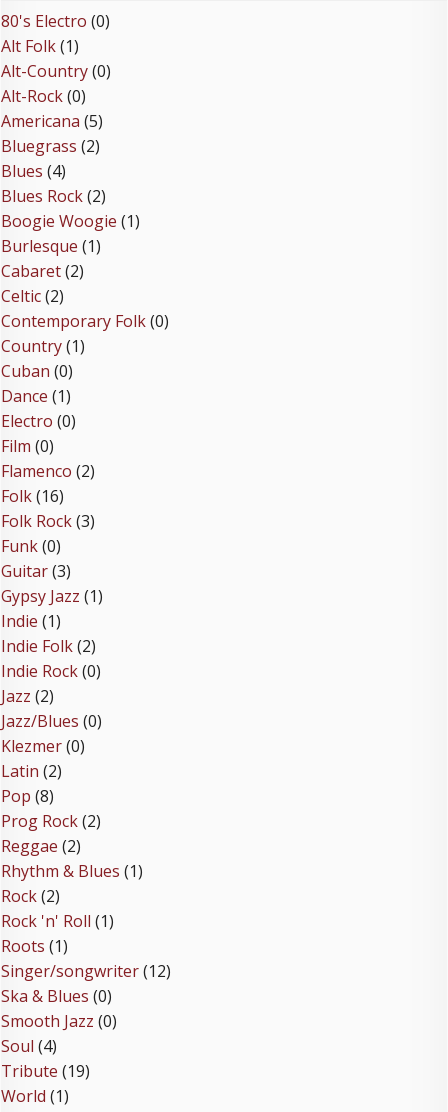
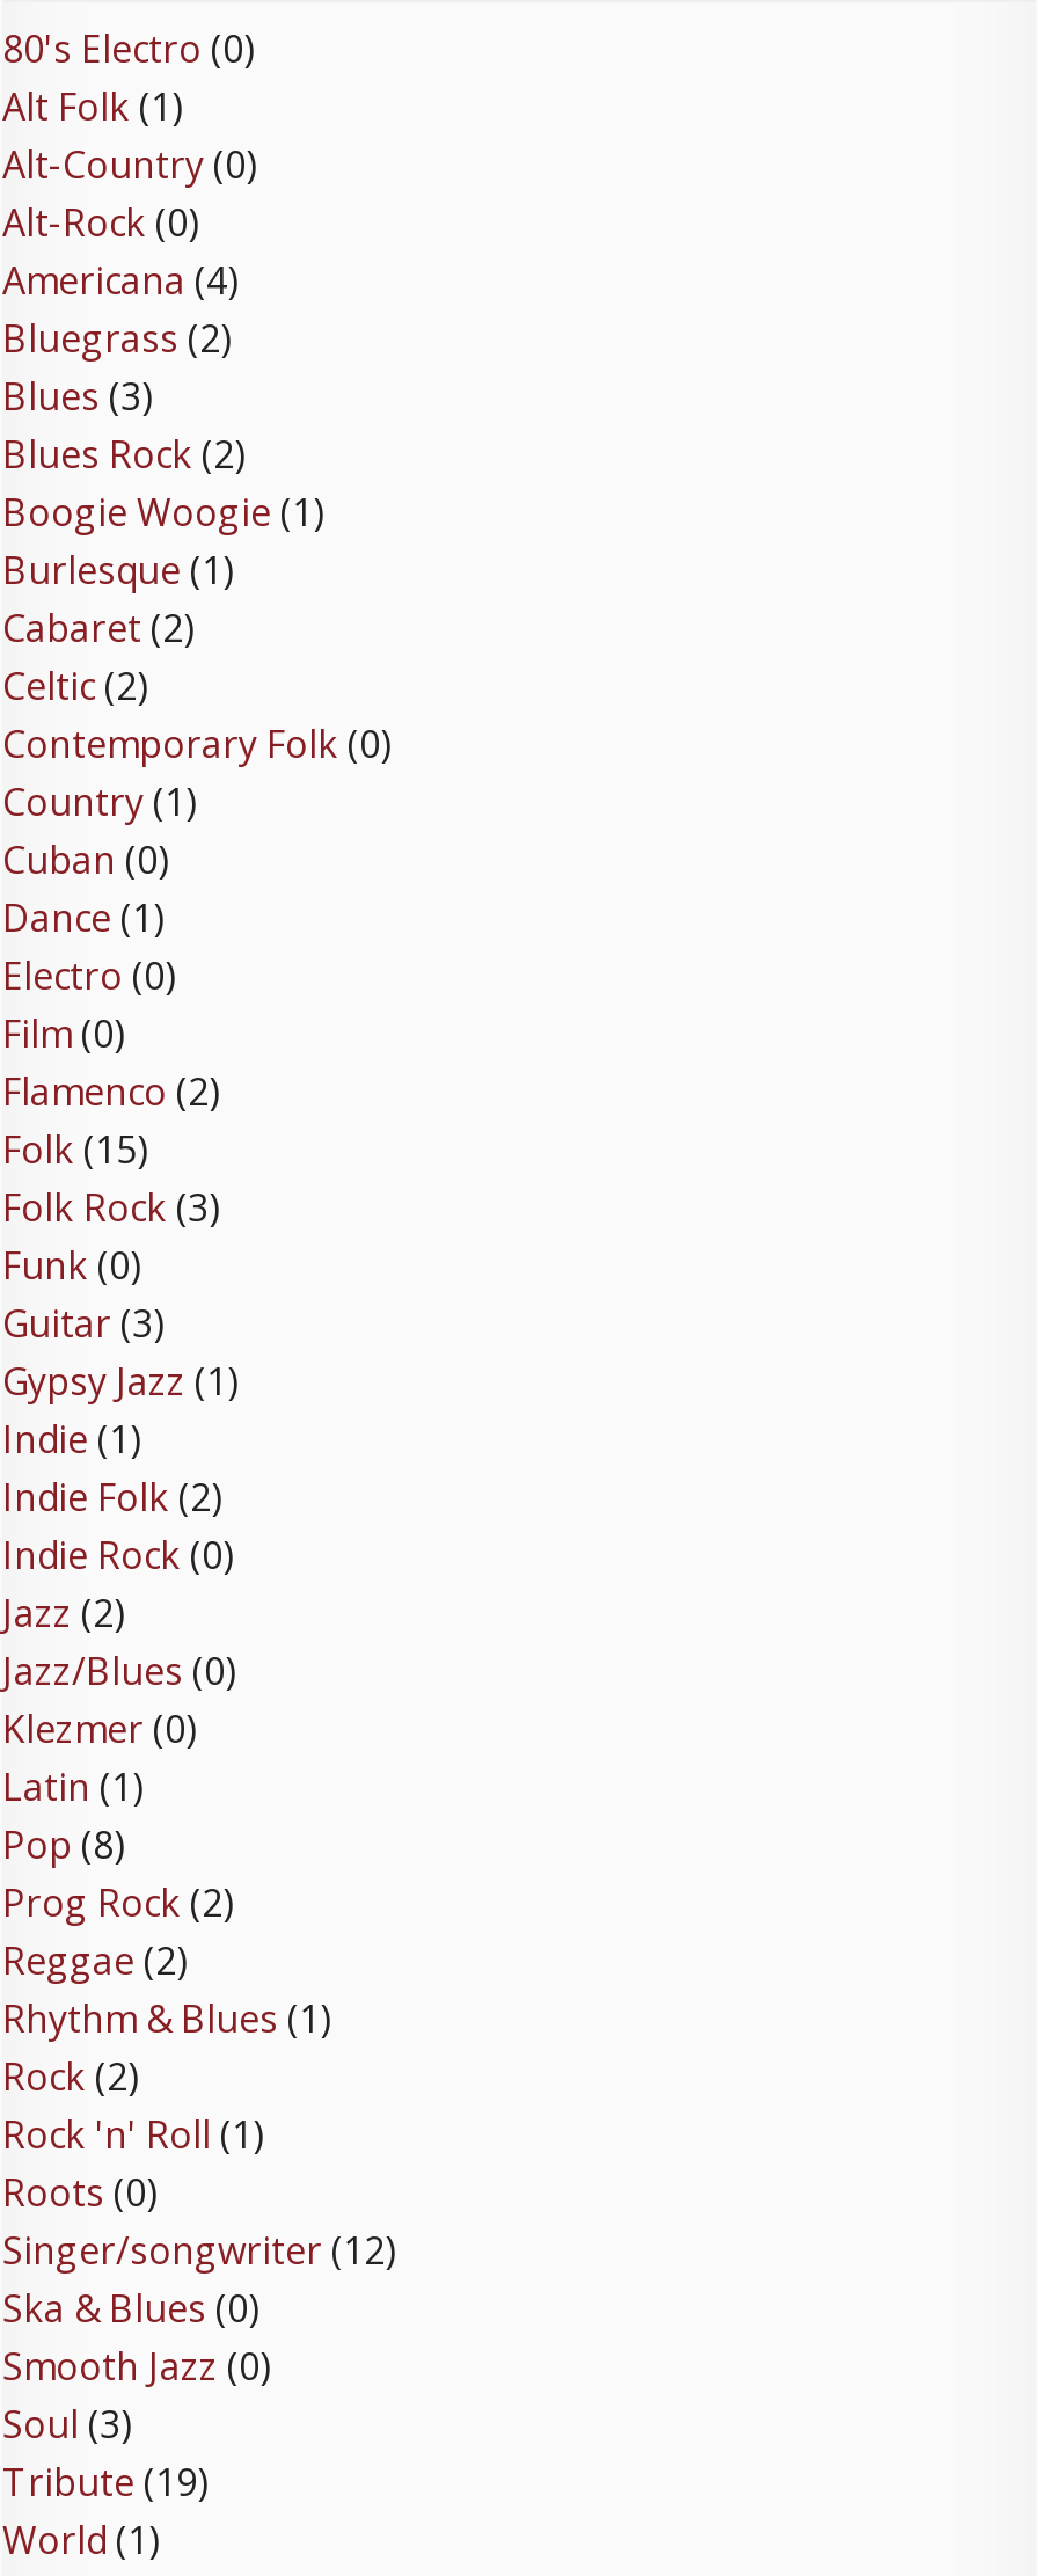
[1,110,103,132] Americana (5) -> [2,255,239,306] Americana (4)
[1,160,66,182] Blues (4) -> [2,371,153,422] Blues (3)
[1,485,64,507] Folk (16) -> [2,1124,148,1175] Folk (15)
[1,760,62,782] Latin (2) -> [2,1762,144,1813] Latin (1)
[1,935,68,957] Roots (1) -> [2,2167,158,2218] Roots (0)
[1,1035,57,1057] Soul (4) -> [2,2399,132,2450] Soul (3)

